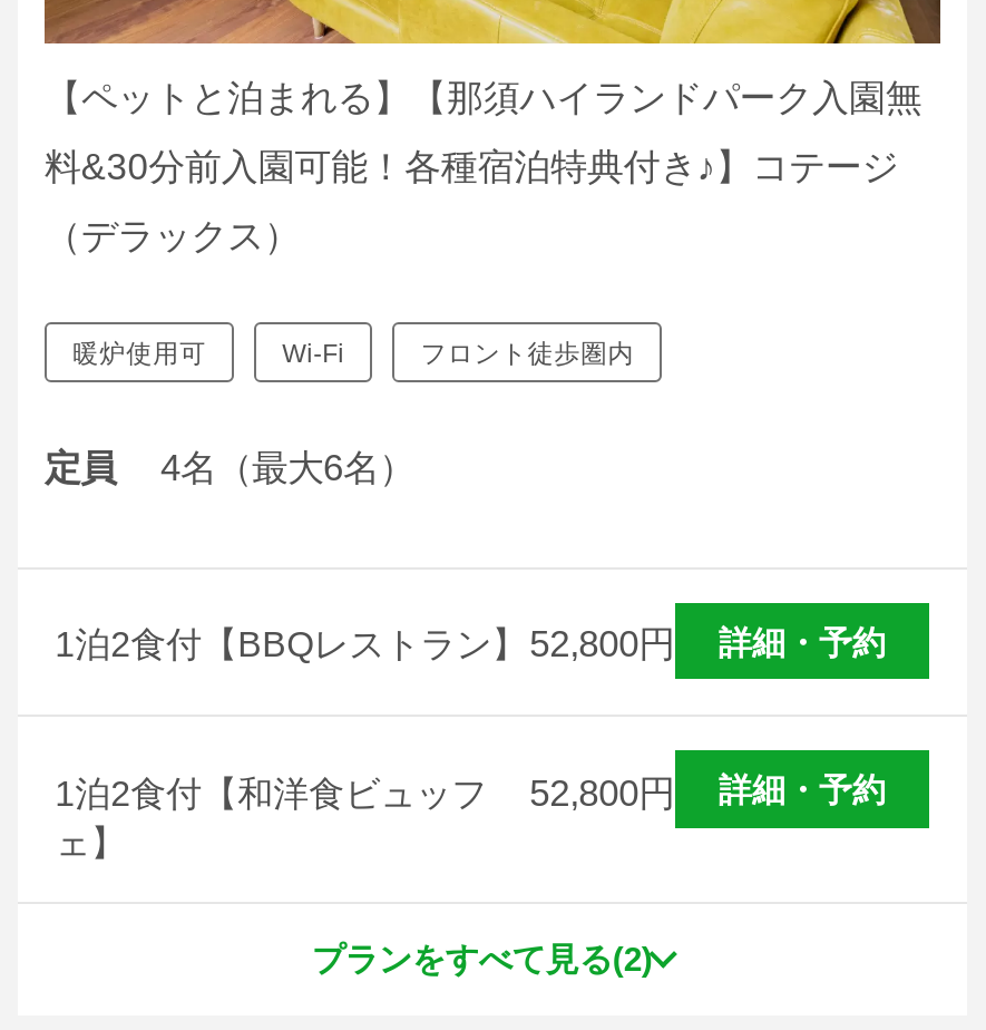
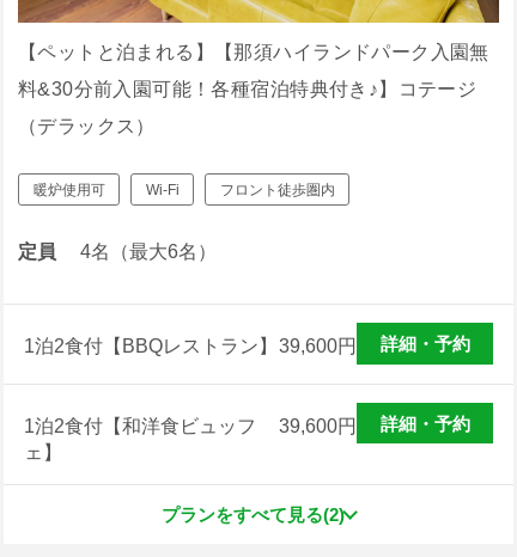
[55,624,674,664] 1泊2食付【BBQレストラン】 52,800円 -> [23,335,356,356] 1泊2食付【BBQレストラン】 39,600円
[55,771,886,813] 1泊2食付【和洋食ビュッフ 52,800円 詳細・予約 -> [23,413,470,436] 1泊2食付【和洋食ビュッフ 39,600円 詳細・予約

